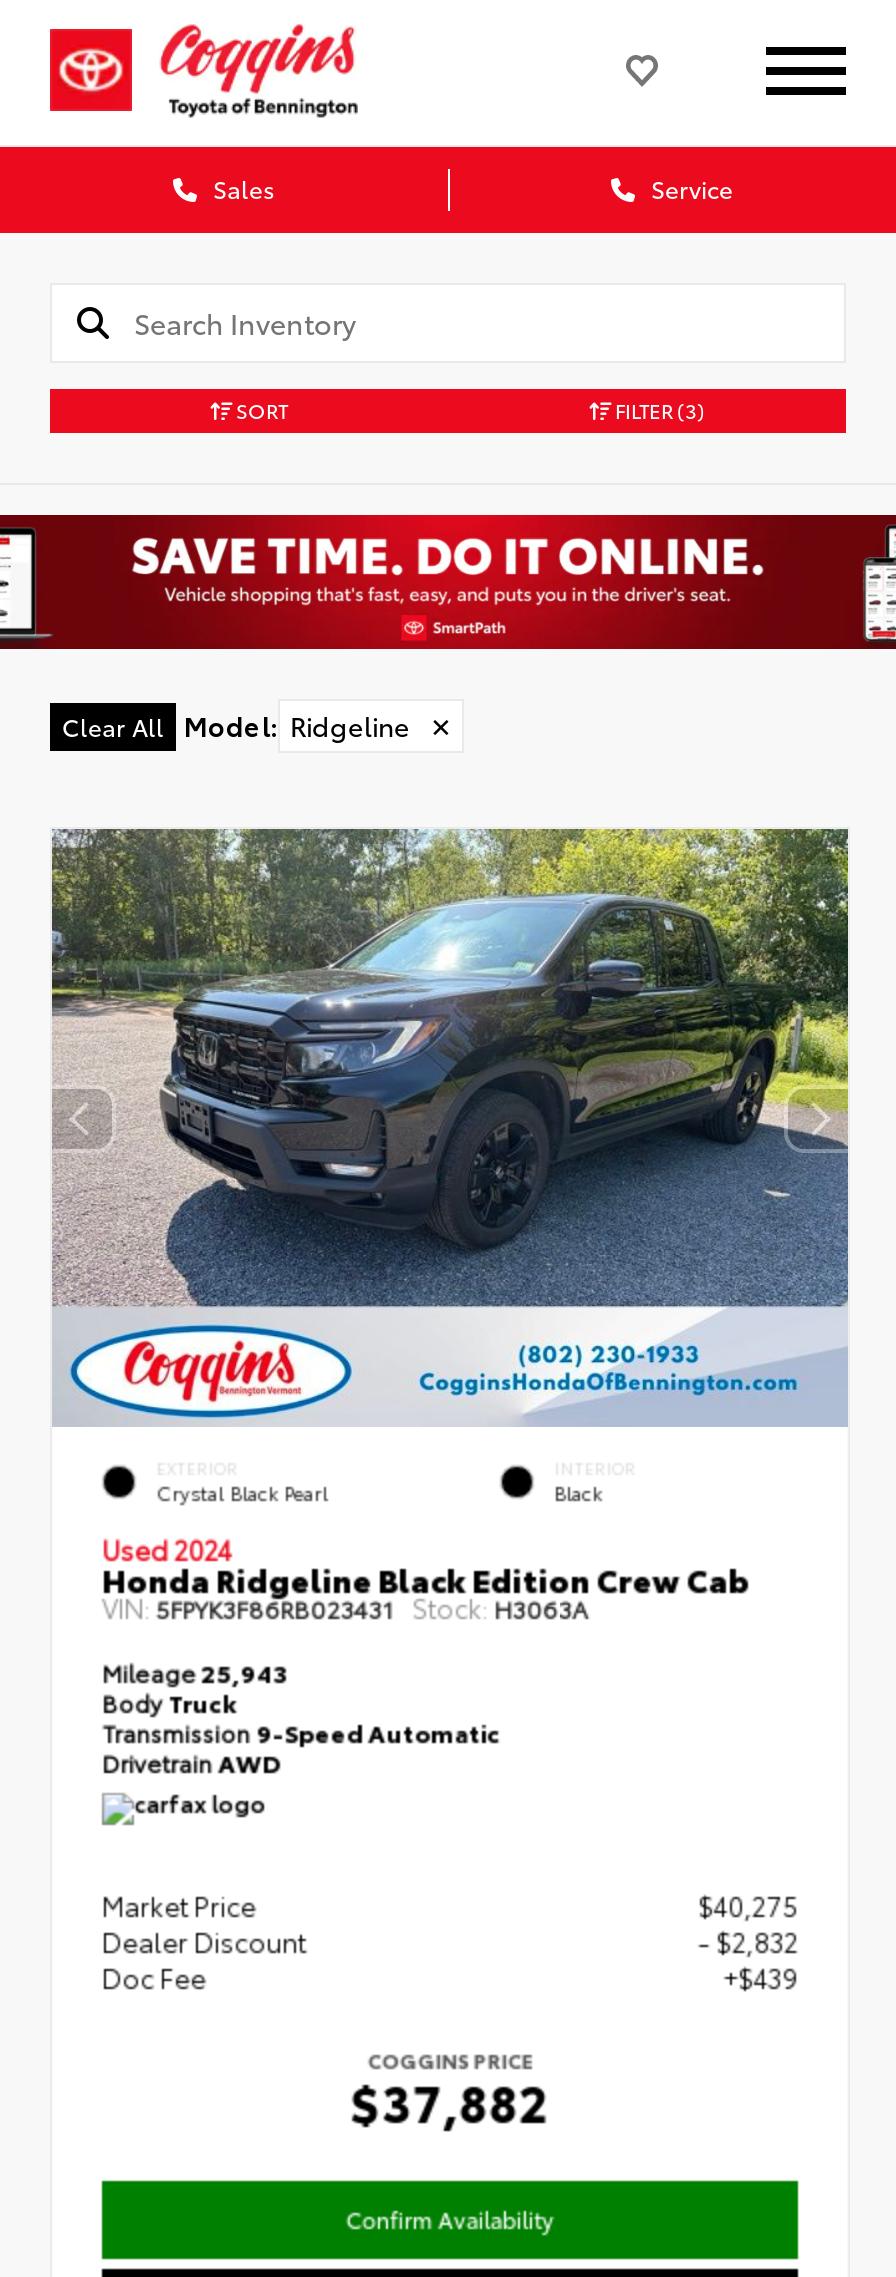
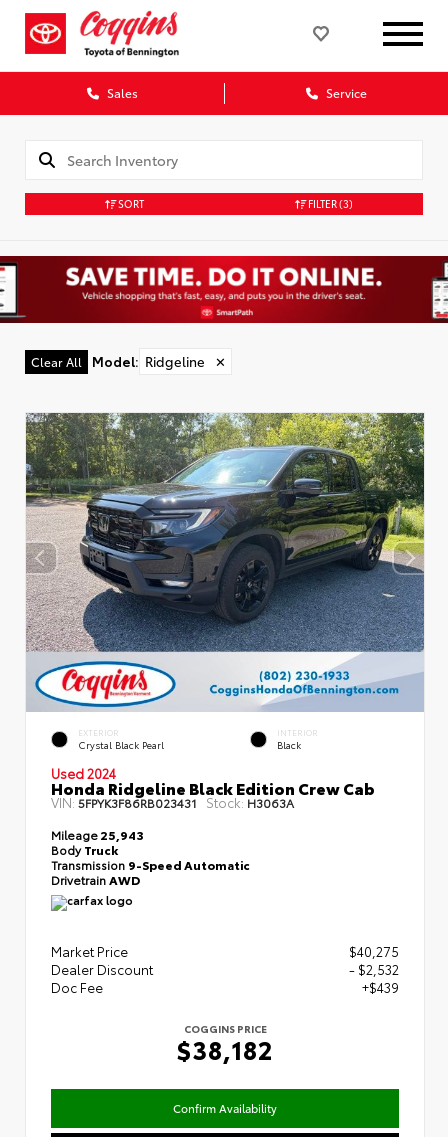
[698,1923,798,1959] - $2,832 -> [349,960,399,978] - $2,532
[351,2066,549,2134] $37,882 -> [177,1031,273,1065] $38,182

